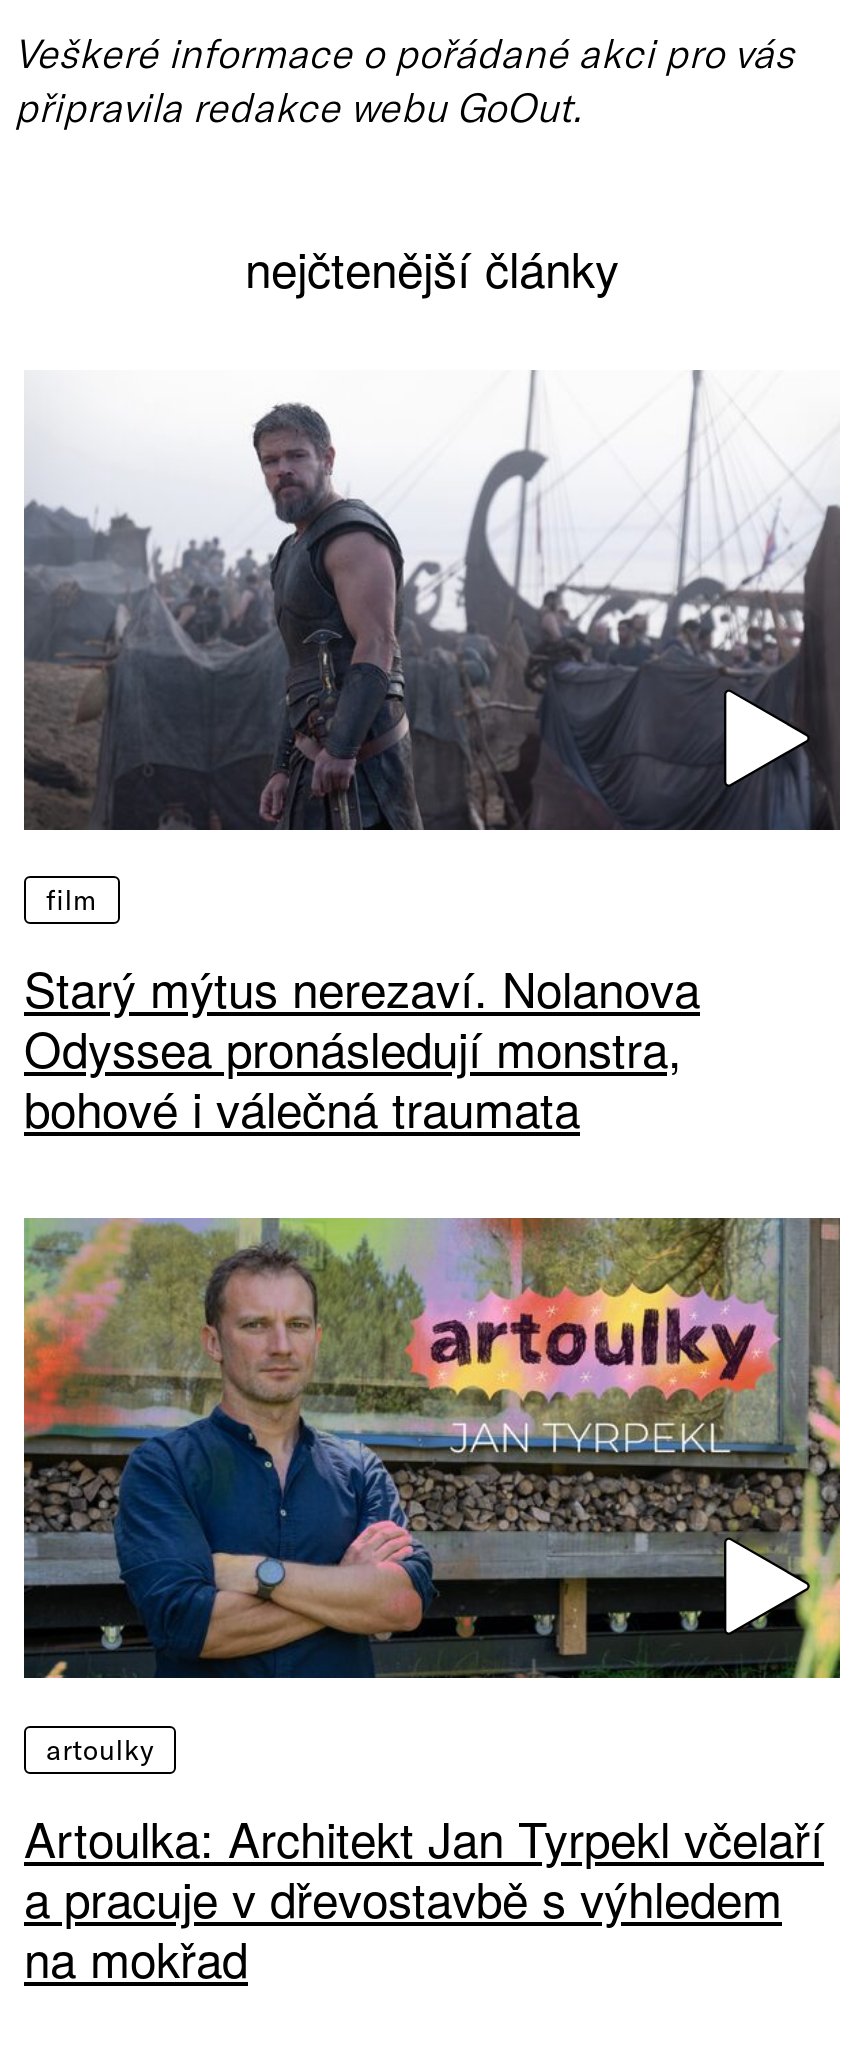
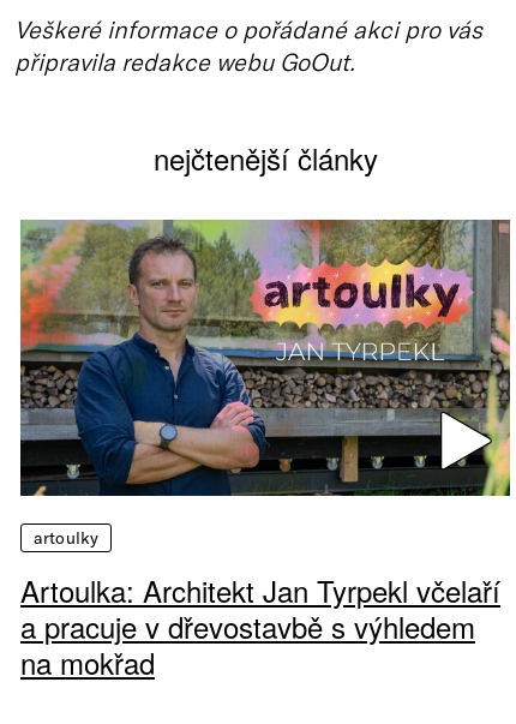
[22,370,842,1143] [image] | film | Starý mýtus nerezaví. Nolanova | Odyssea pronásledují monstra, | bohové i válečná traumata -> none

